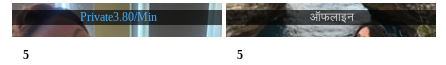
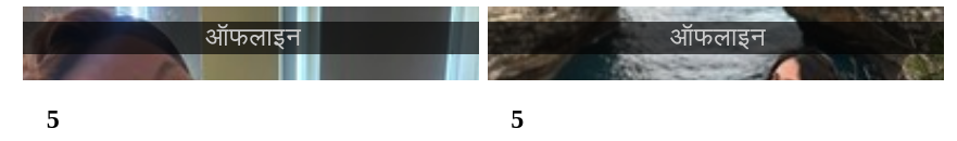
[80,10,157,24] Private3.80/min -> [206,21,301,52] ऑफलाइन

